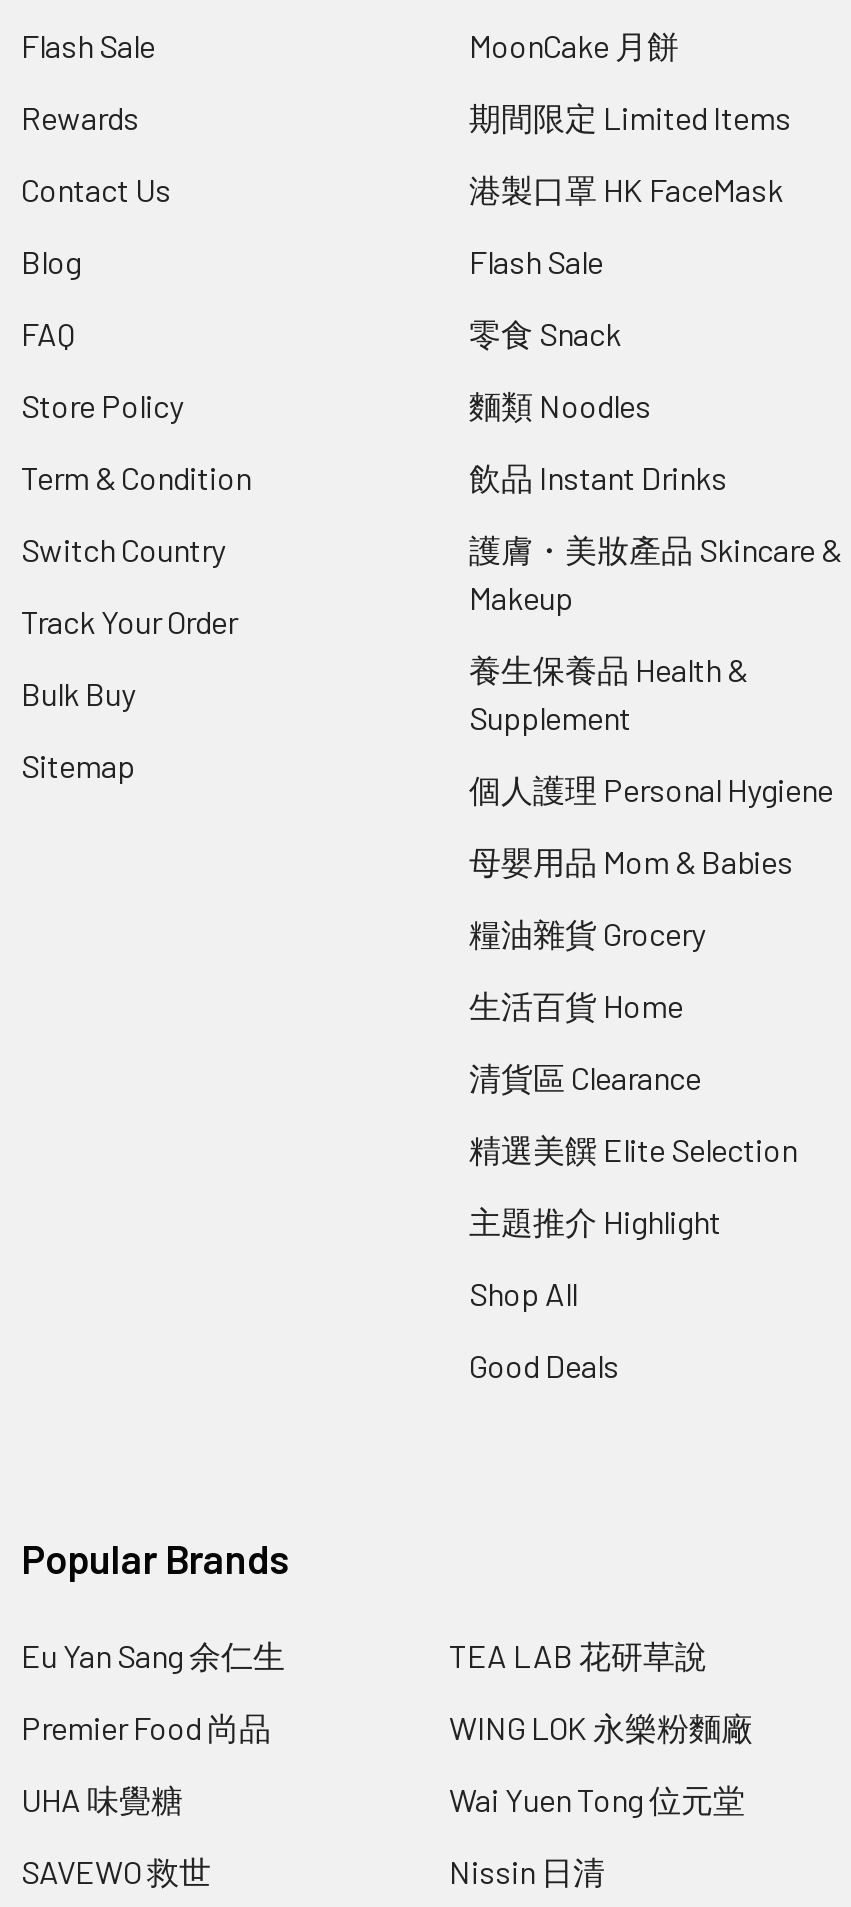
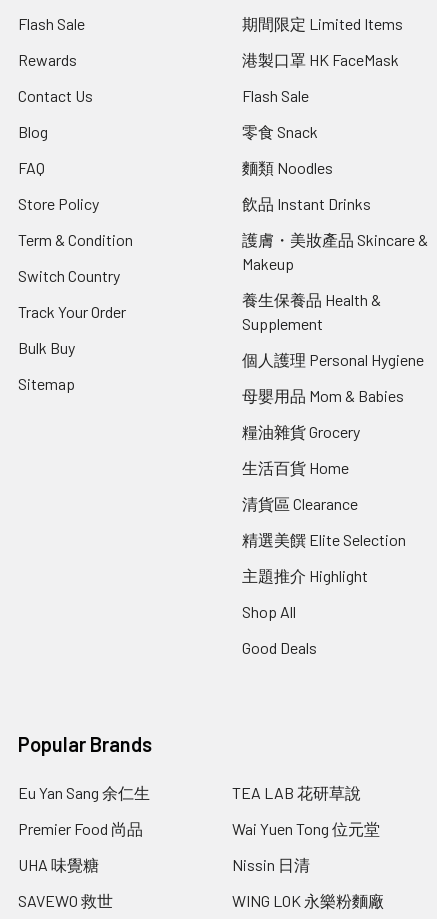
[469,26,679,64] MoonCake 月餅 -> none
moved [449,1708,753,1746] -> [232,891,384,910]: WING LOK 永樂粉麵廠
moved [449,1780,745,1890] -> [232,819,380,874]: Wai Yuen Tong 位元堂 | Nissin 日清

